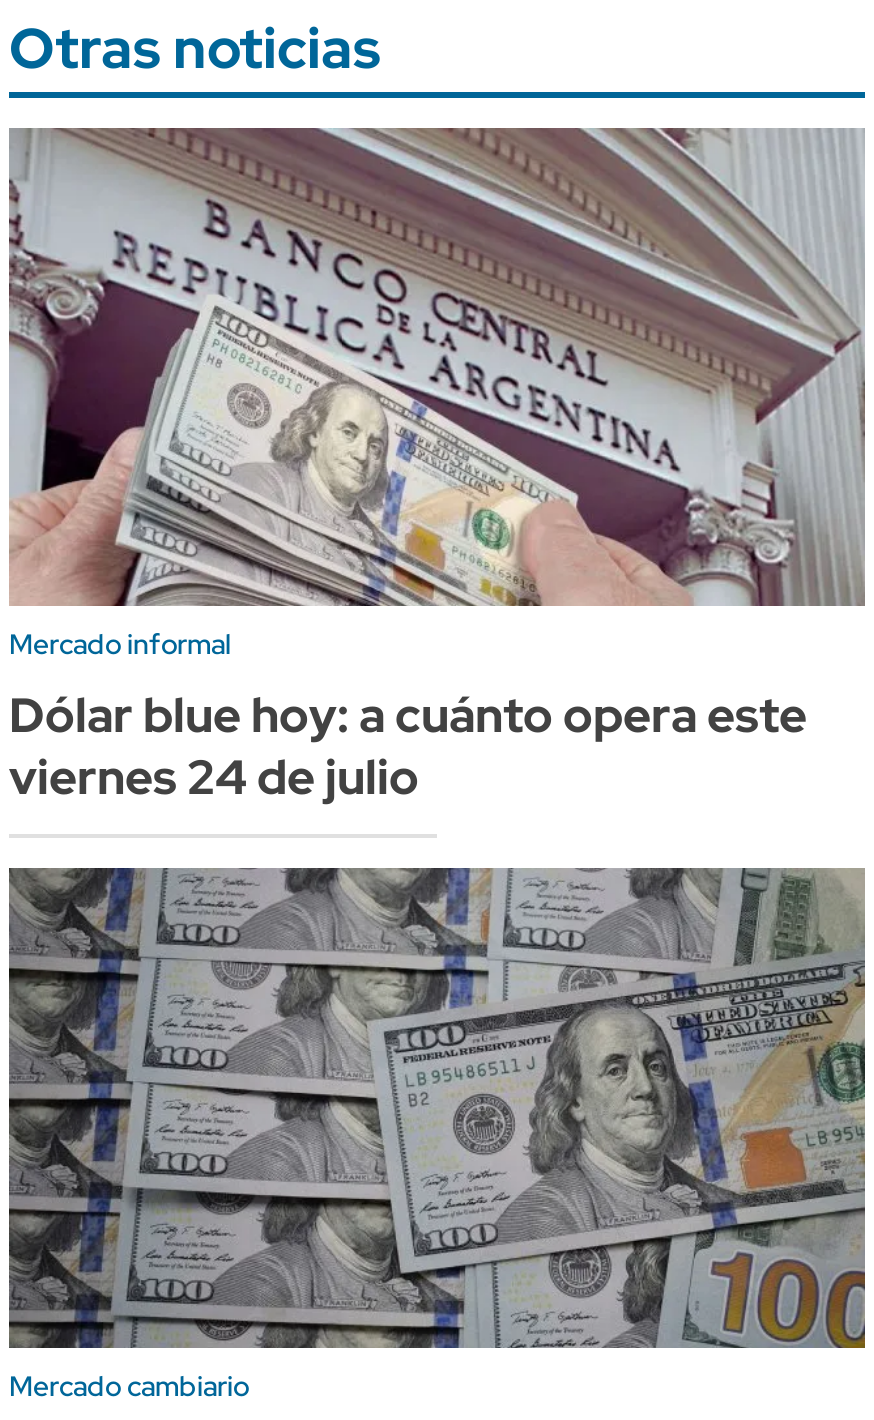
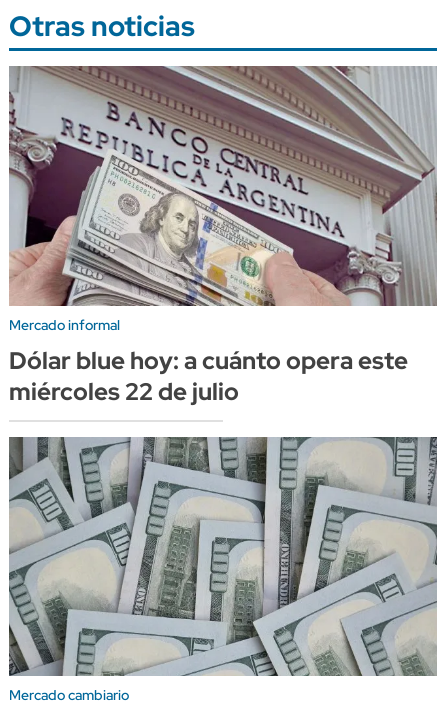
[9,747,419,809] viernes 24 de julio -> [9,376,239,407] miércoles 22 de julio
[9,866,865,1350] [image] -> [9,436,437,677] [image]

